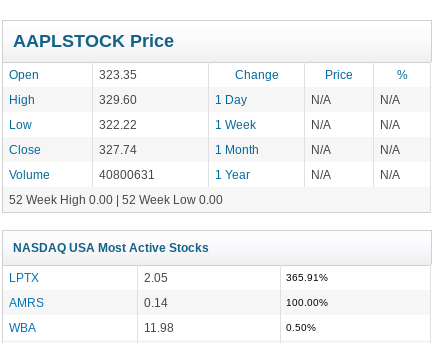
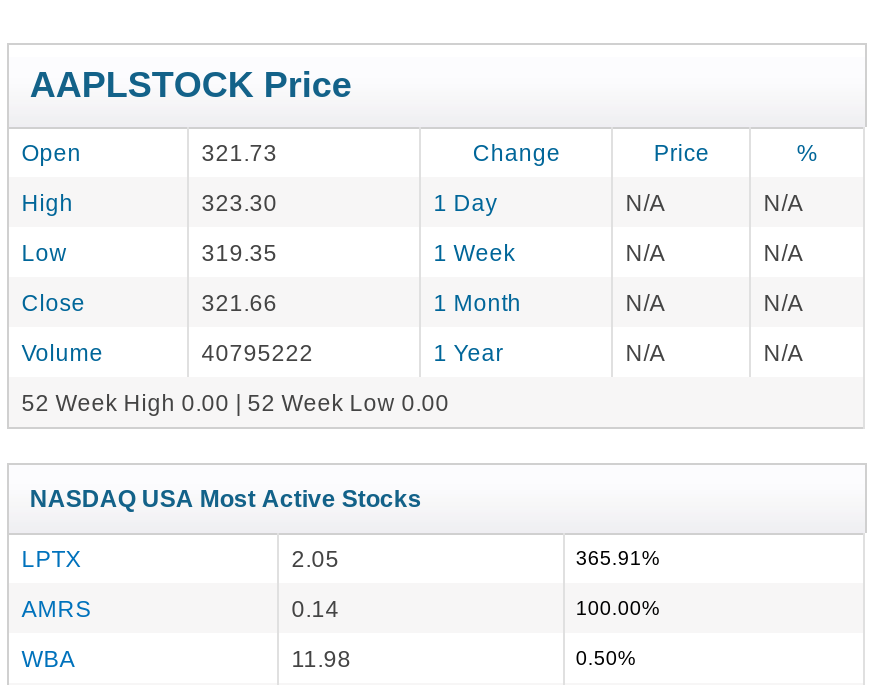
[99,68,137,81] 323.35 -> [201,140,277,166] 321.73
[99,93,137,106] 329.60 -> [201,190,277,216] 323.30
[99,118,137,131] 322.22 -> [201,240,277,266] 319.35
[99,143,137,156] 327.74 -> [201,290,277,316] 321.66
[99,168,155,181] 40800631 -> [201,340,313,366] 40795222

